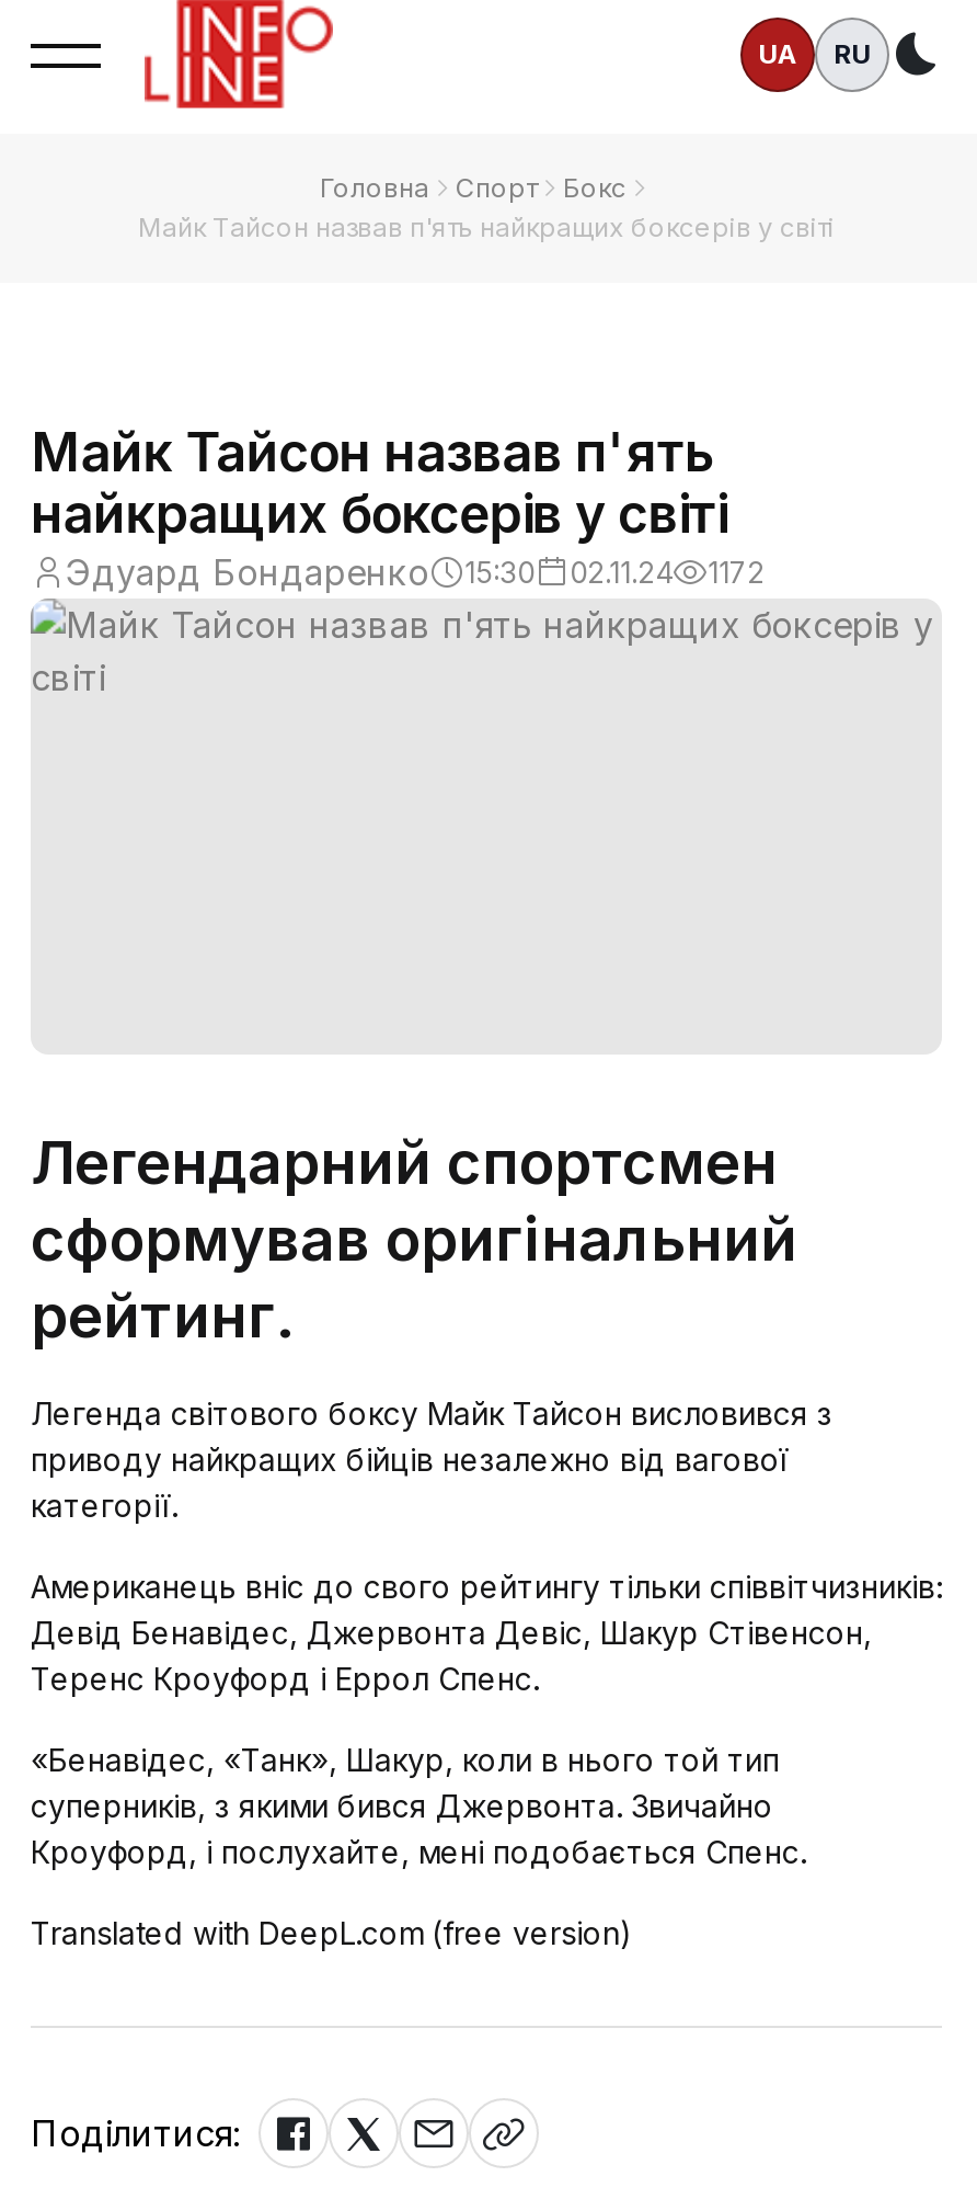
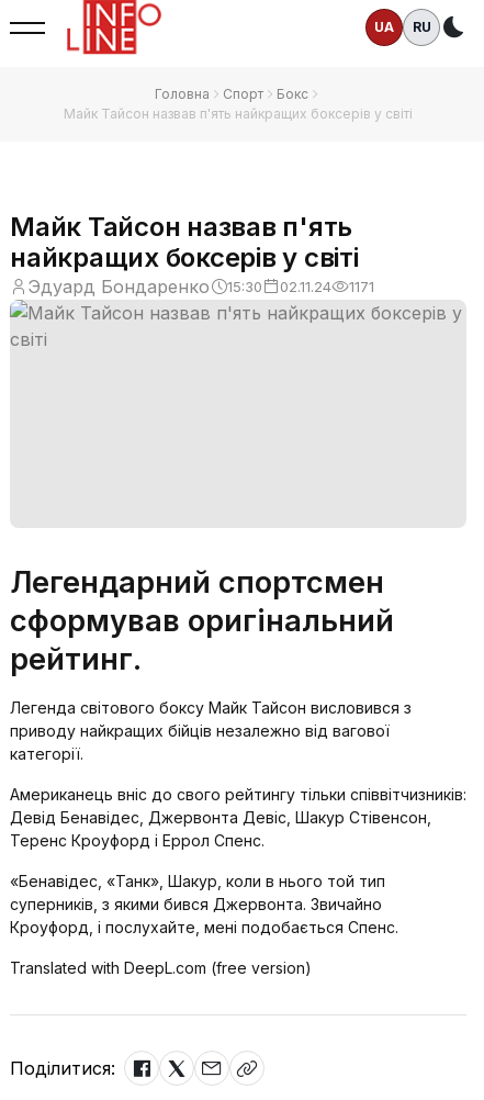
[66,550,765,594] Эдуард Бондаренко 15:30 02.11.24 1172 -> [27,276,374,298] Эдуард Бондаренко 15:30 02.11.24 1171

